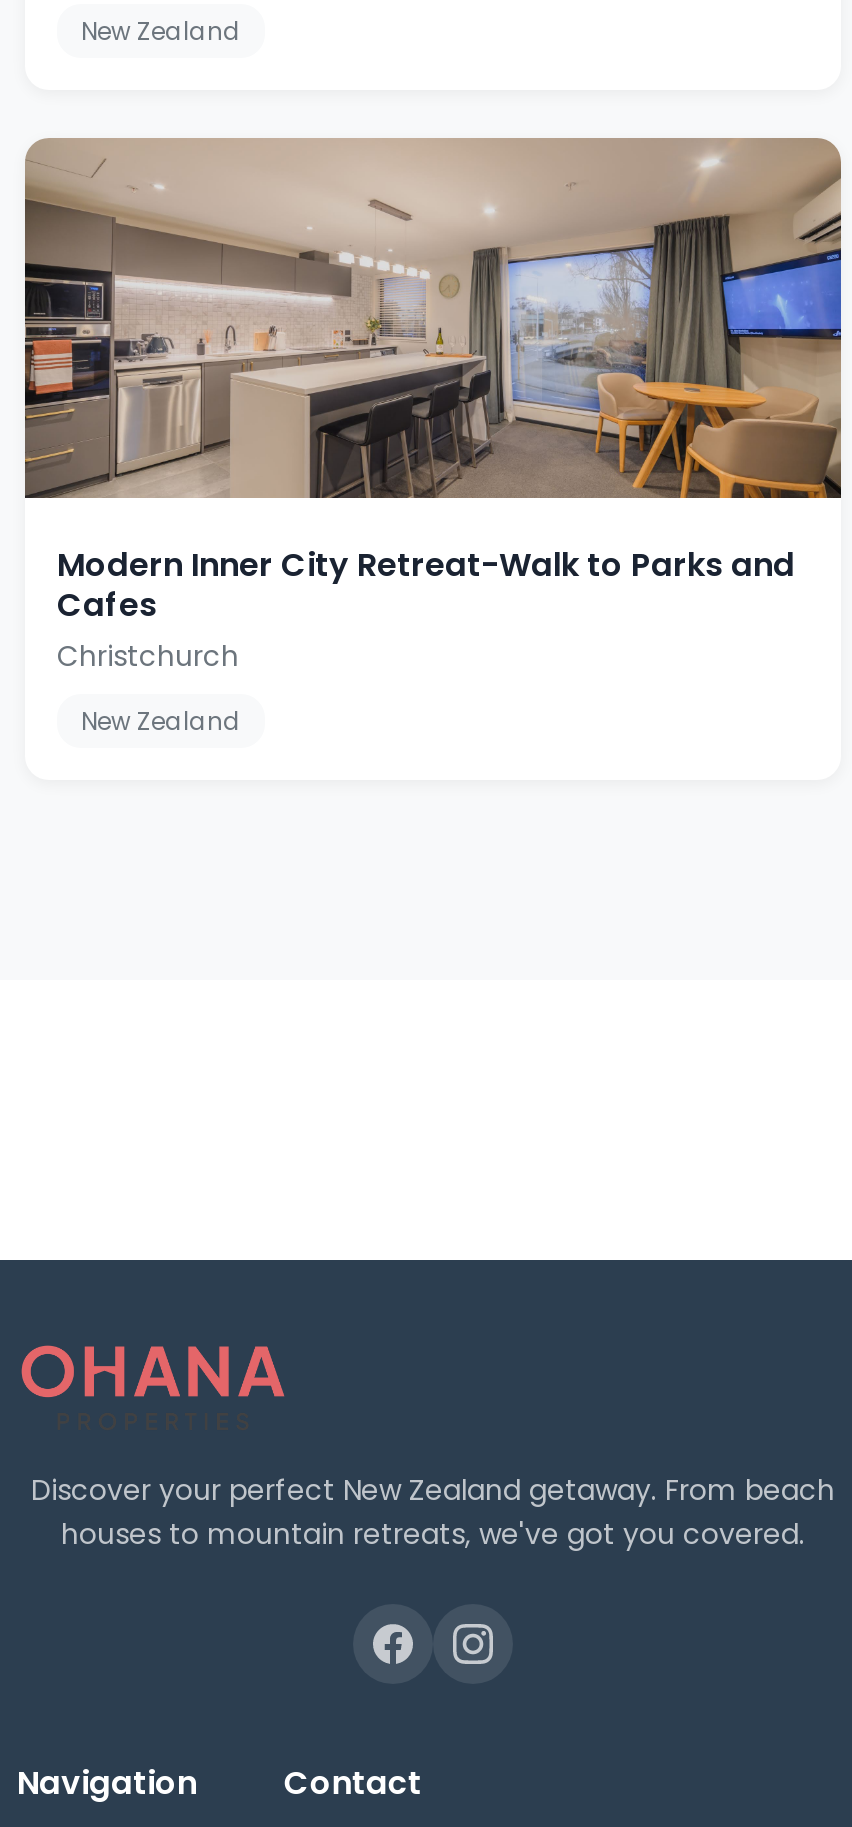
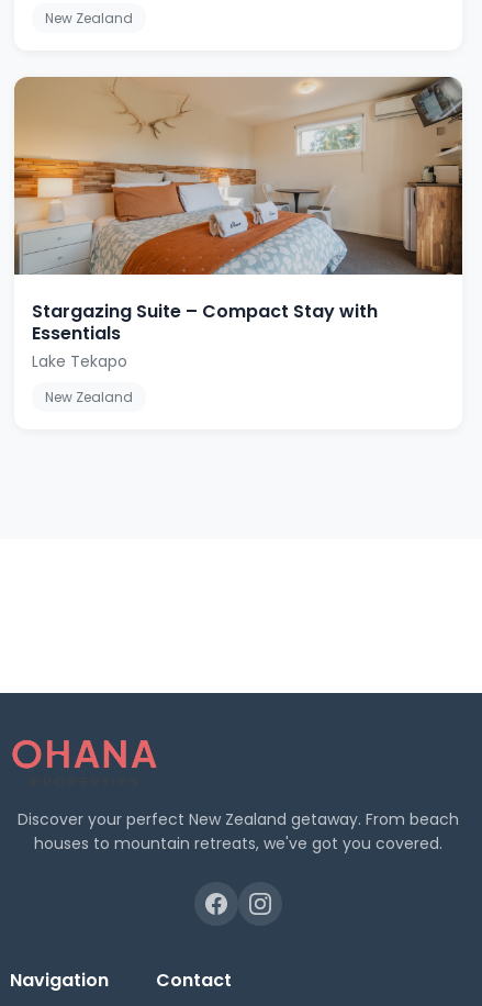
[23,136,843,676] [image] | Modern Inner City Retreat-Walk to Parks and | Cafes | Christchurch -> [13,76,463,372] [image] | Stargazing Suite – Compact Stay with | Essentials | Lake Tekapo

